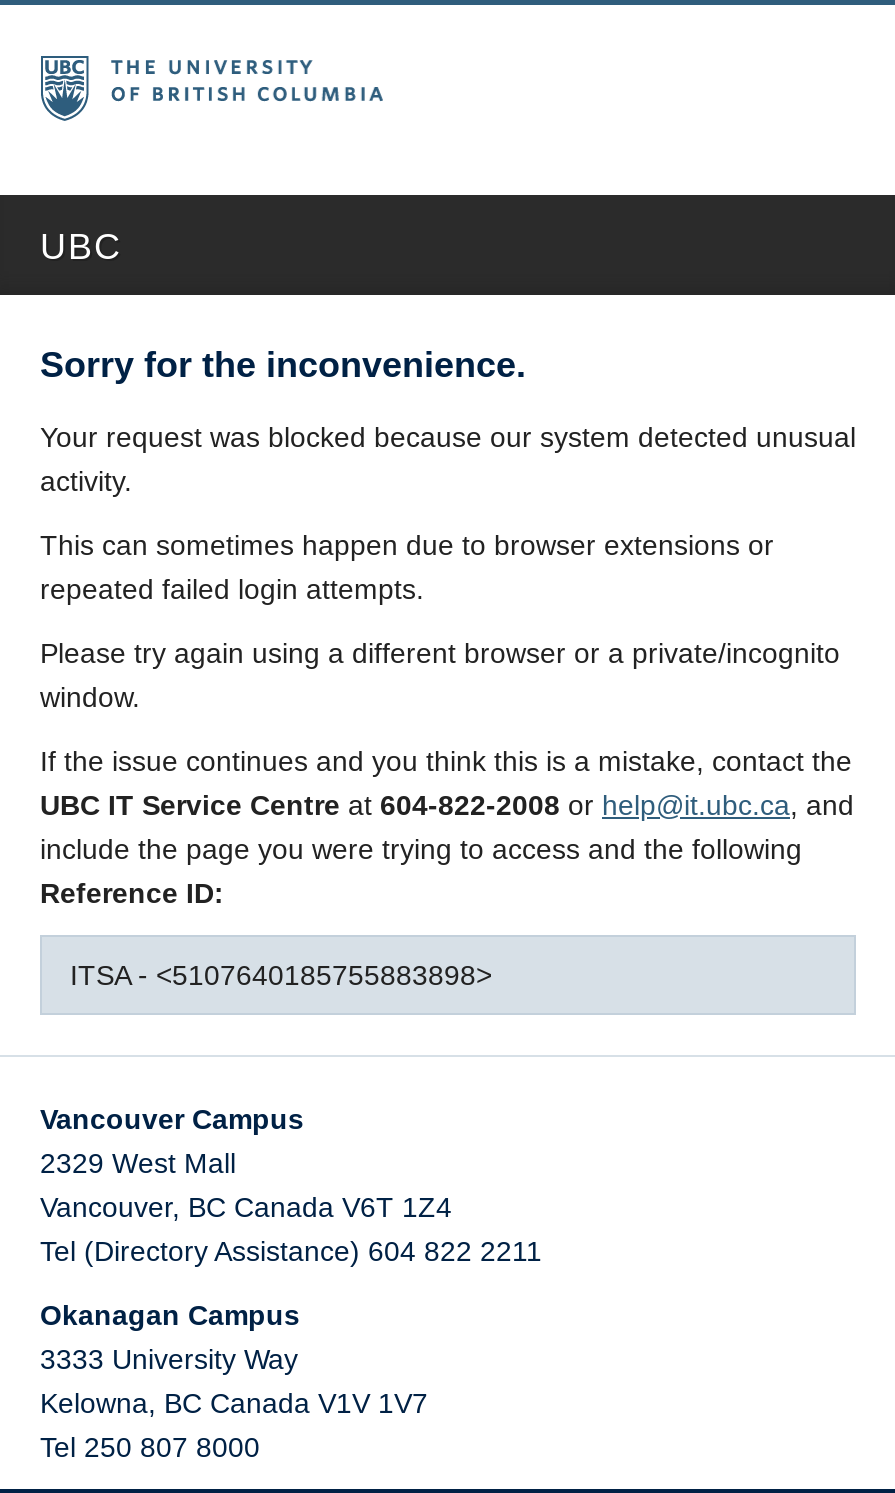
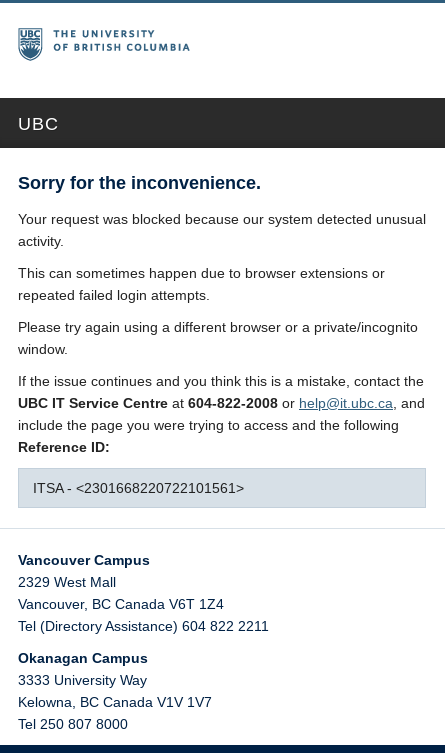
[70,959,492,991] ITSA - <5107640185755883898> -> [33,480,244,496] ITSA - <2301668220722101561>

